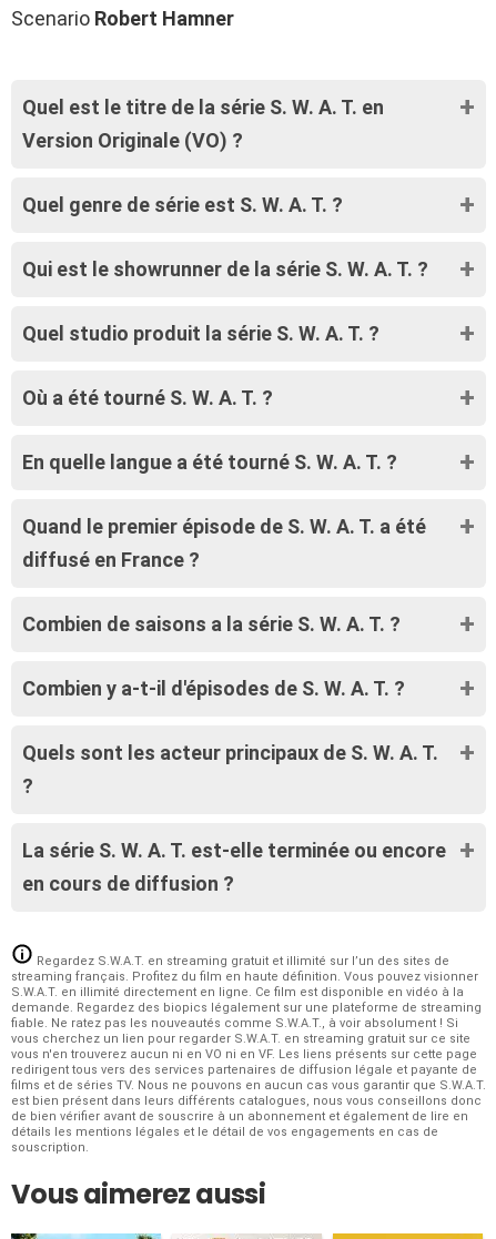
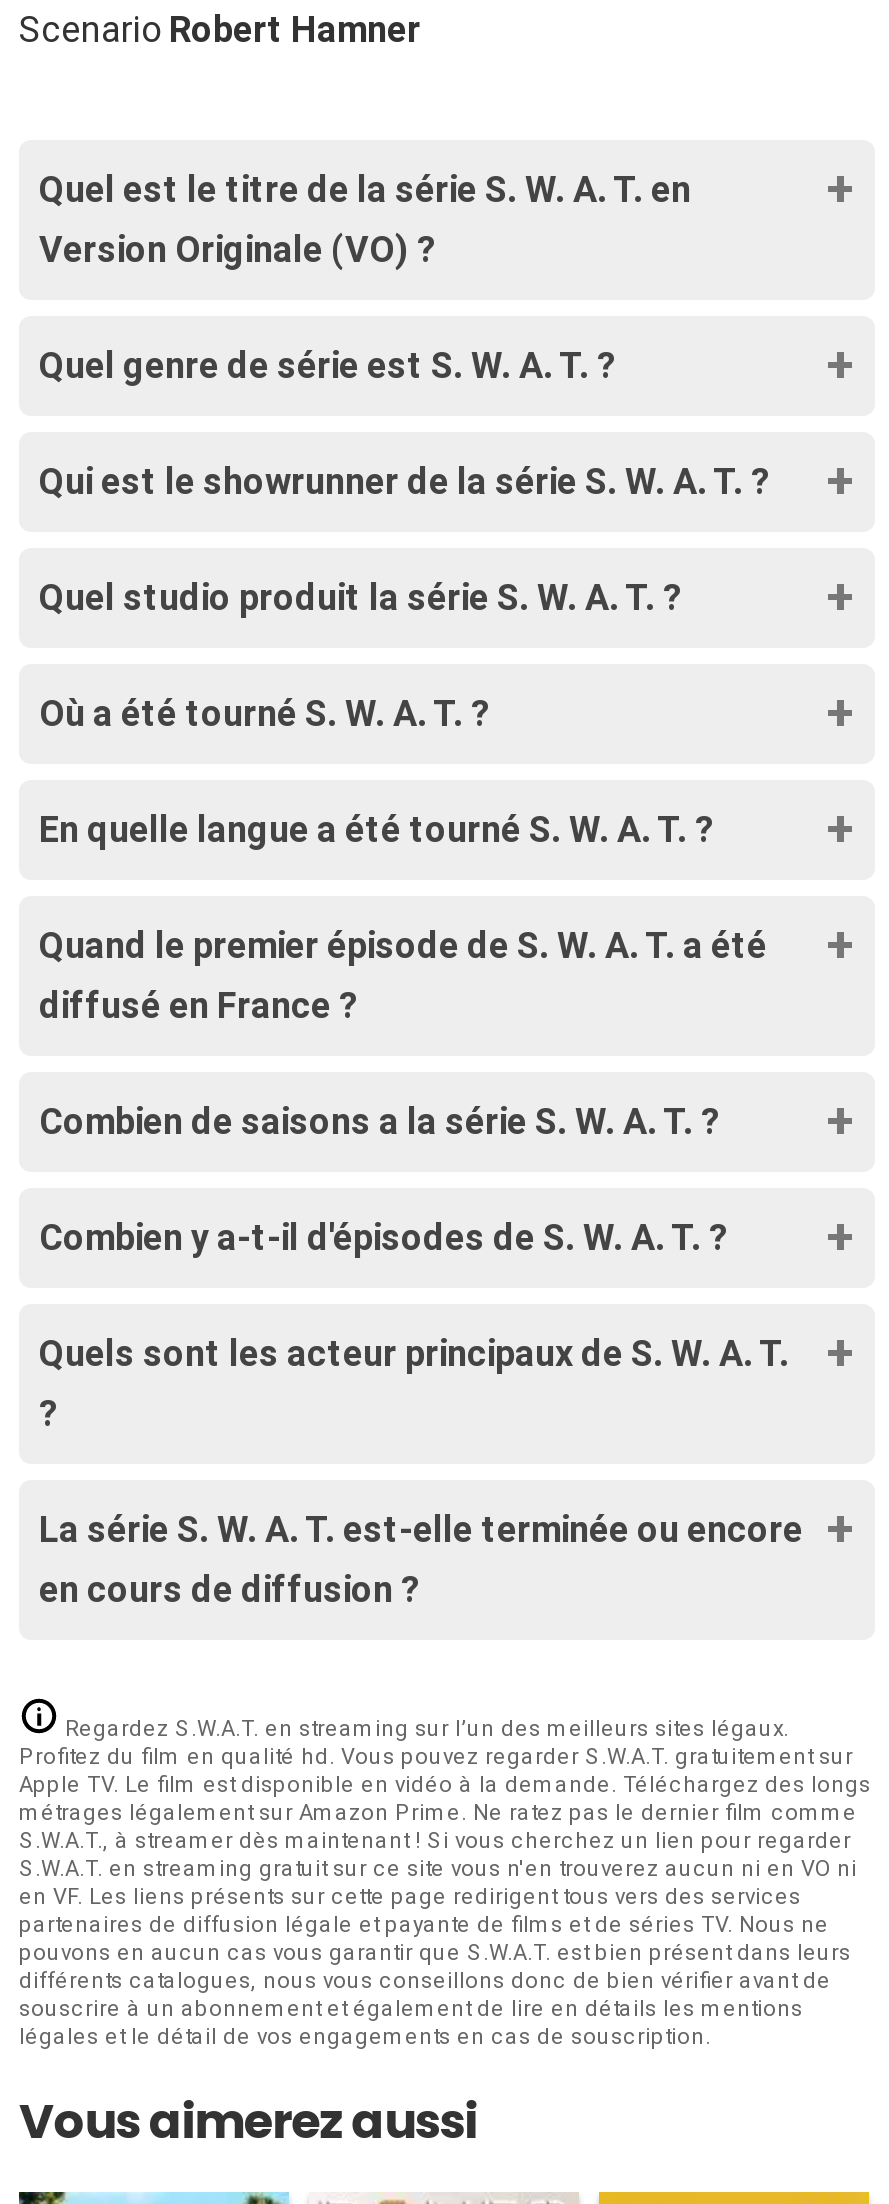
[11,953,486,1154] Regardez S.W.A.T. en streaming gratuit et illimité sur l’un des sites de | streaming français. Profitez du film en haute définition. Vous pouvez visionner | S.W.A.T. en illimité directement en ligne. Ce film est disponible en vidéo à la | demande. Regardez des biopics légalement sur une plateforme de streaming | fiable. Ne ratez pas les nouveautés comme S.W.A.T., à voir absolument ! Si | vous cherchez un lien pour regarder S.W.A.T. en streaming gratuit sur ce site | vous n'en trouverez aucun ni en VO ni en VF. Les liens présents sur cette page | redirigent tous vers des services partenaires de diffusion légale et payante de | films et de séries TV. Nous ne pouvons en aucun cas vous garantir que S.W.A.T. | est bien présent dans leurs différents catalogues, nous vous conseillons donc | de bien vérifier avant de souscrire à un abonnement et également de lire en | détails les mentions légales et le détail de vos engagements en cas de | souscription. -> [19,1717,871,2051] Regardez S.W.A.T. en streaming sur l’un des meilleurs sites légaux. | Profitez du film en qualité hd. Vous pouvez regarder S.W.A.T. gratuitement sur | Apple TV. Le film est disponible en vidéo à la demande. Téléchargez des longs | métrages légalement sur Amazon Prime. Ne ratez pas le dernier film comme | S.W.A.T., à streamer dès maintenant ! Si vous cherchez un lien pour regarder | S.W.A.T. en streaming gratuit sur ce site vous n'en trouverez aucun ni en VO ni | en VF. Les liens présents sur cette page redirigent tous vers des services | partenaires de diffusion légale et payante de films et de séries TV. Nous ne | pouvons en aucun cas vous garantir que S.W.A.T. est bien présent dans leurs | différents catalogues, nous vous conseillons donc de bien vérifier avant de | souscrire à un abonnement et également de lire en détails les mentions | légales et le détail de vos engagements en cas de souscription.

